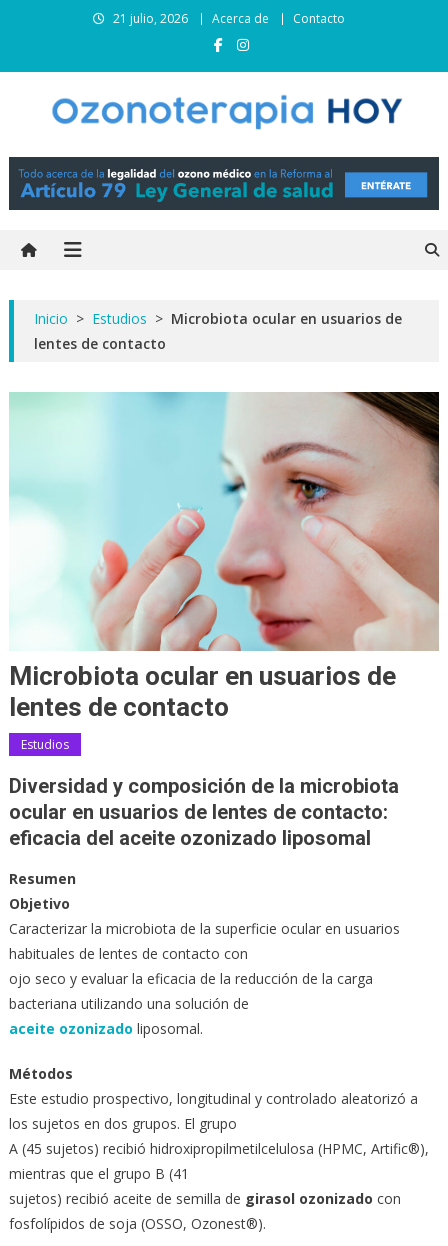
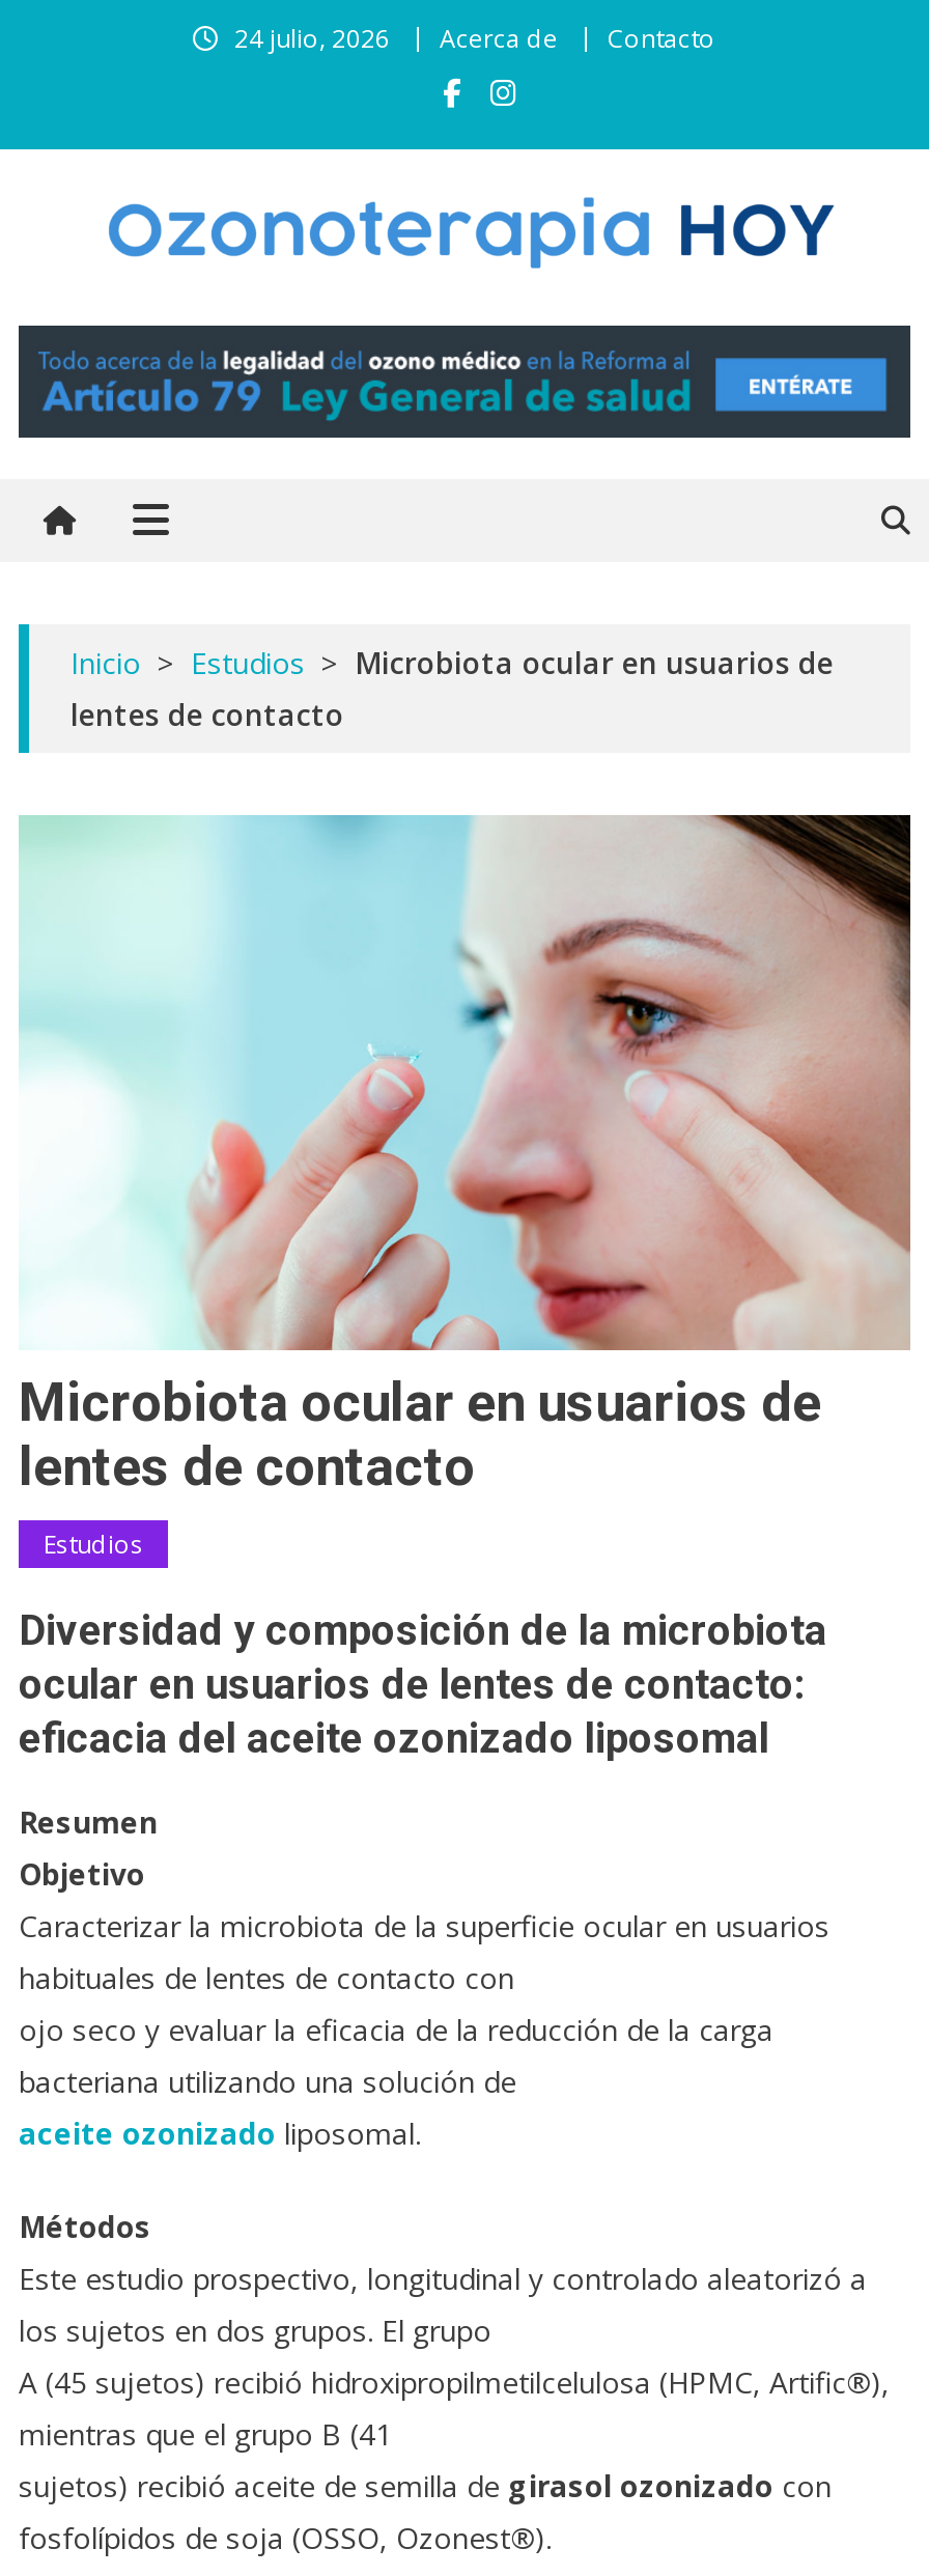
[113,10,345,27] 21 julio, 2026 Acerca de Contacto -> [234,21,715,56] 24 julio, 2026 Acerca de Contacto

